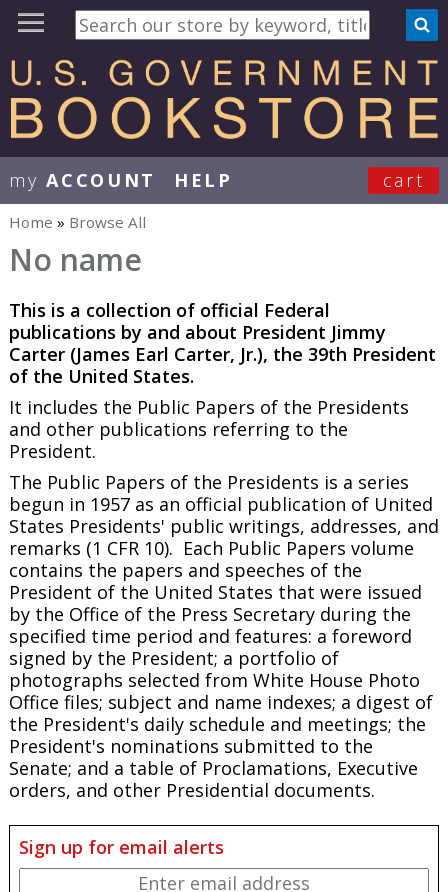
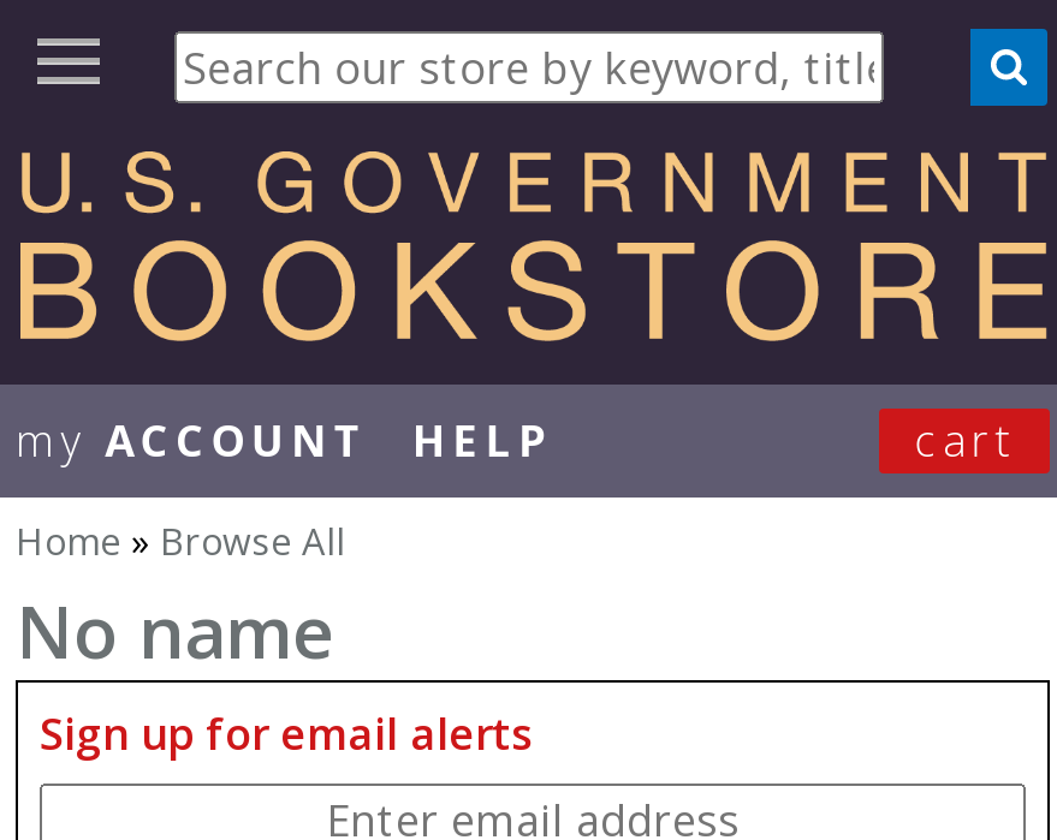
[9,298,439,802] This is a collection of official Federal | publications by and about President Jimmy | Carter (James Earl Carter, Jr.), the 39th President | of the United States. | It includes the Public Papers of the Presidents | and other publications referring to the | President. | The Public Papers of the Presidents is a series | begun in 1957 as an official publication of United | States Presidents' public writings, addresses, and | remarks (1 CFR 10). Each Public Papers volume | contains the papers and speeches of the | President of the United States that were issued | by the Office of the Press Secretary during the | specified time period and features: a foreword | signed by the President; a portfolio of | photographs selected from White House Photo | Office files; subject and name indexes; a digest of | the President's daily schedule and meetings; the | President's nominations submitted to the | Senate; and a table of Proclamations, Executive | orders, and other Presidential documents. -> none

